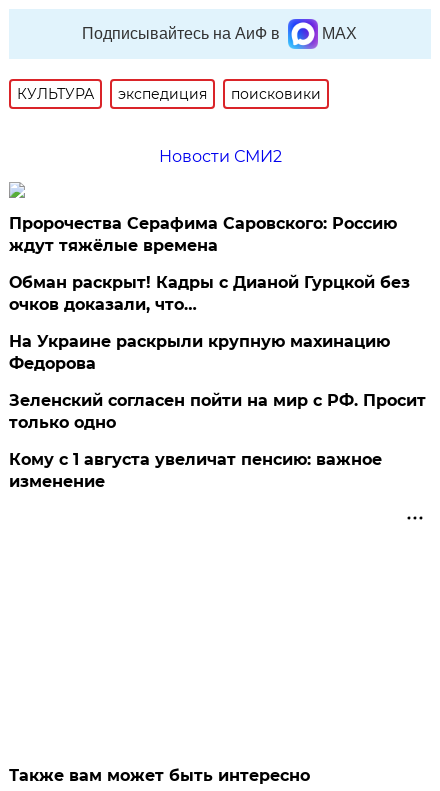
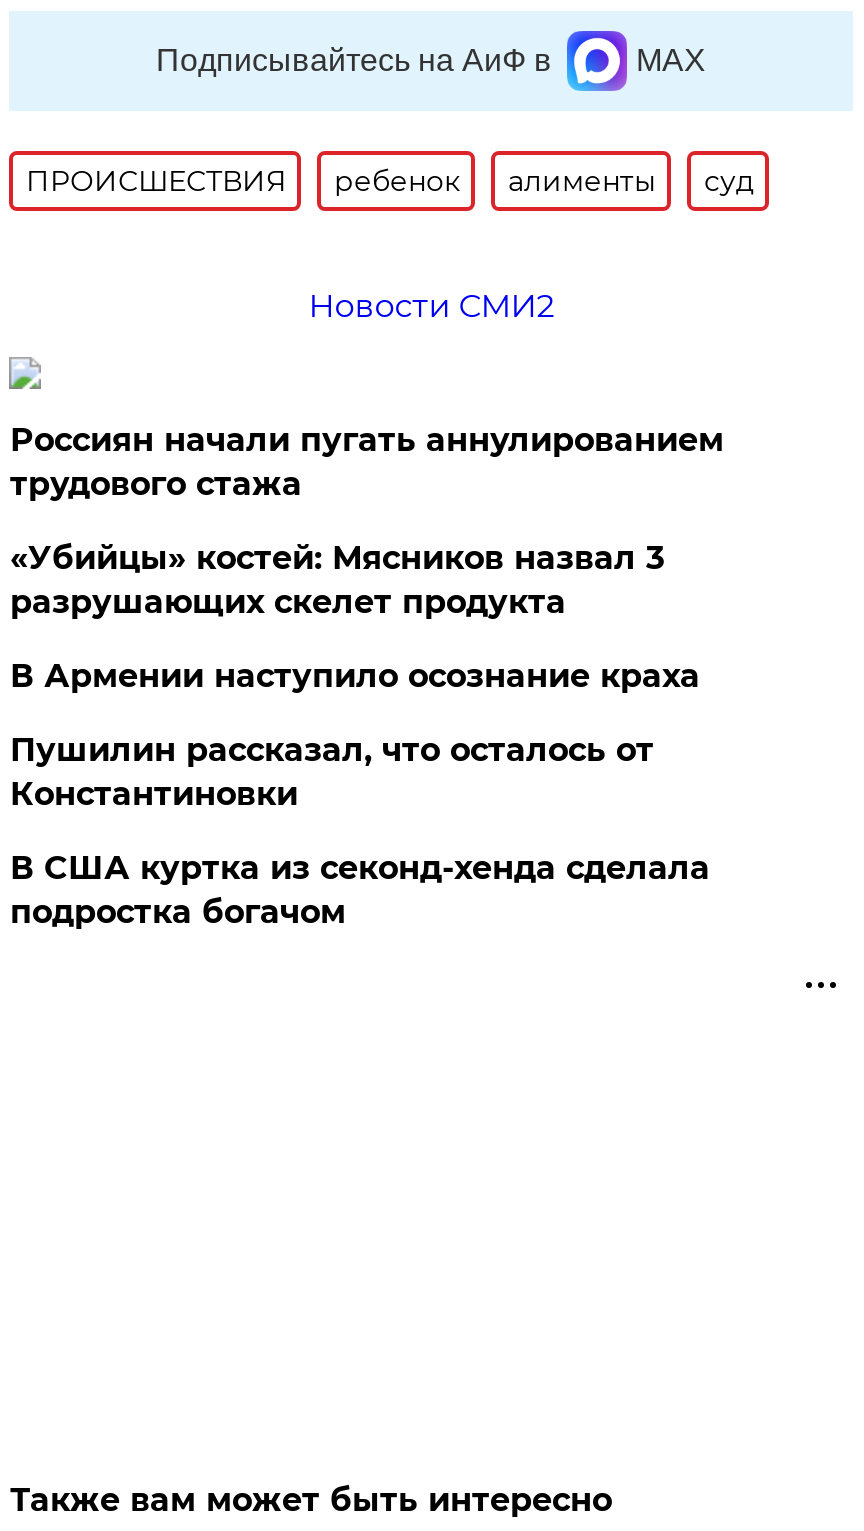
[17,85,321,103] КУЛЬТУРА | экспедиция | поисковики -> [26,163,754,199] ПРОИСШЕСТВИЯ | ребенок | алименты | суд
[9,214,397,255] Пророчества Серафима Саровского: Россию | ждут тяжёлые времена -> [10,421,724,503] Россиян начали пугать аннулированием | трудового стажа
[9,273,410,314] Обман раскрыт! Кадры с Дианой Гурцкой без | очков доказали, что… -> [10,539,664,621] «Убийцы» костей: Мясников назвал 3 | разрушающих скелет продукта
[9,332,390,373] На Украине раскрыли крупную махинацию | Федорова -> [10,657,700,695] В Армении наступило осознание краха
[9,391,426,432] Зеленский согласен пойти на мир с РФ. Просит | только одно -> [10,731,654,813] Пушилин рассказал, что осталось от | Константиновки
[9,450,382,491] Кому с 1 августа увеличат пенсию: важное | изменение -> [10,849,710,931] В США куртка из секонд-хенда сделала | подростка богачом

